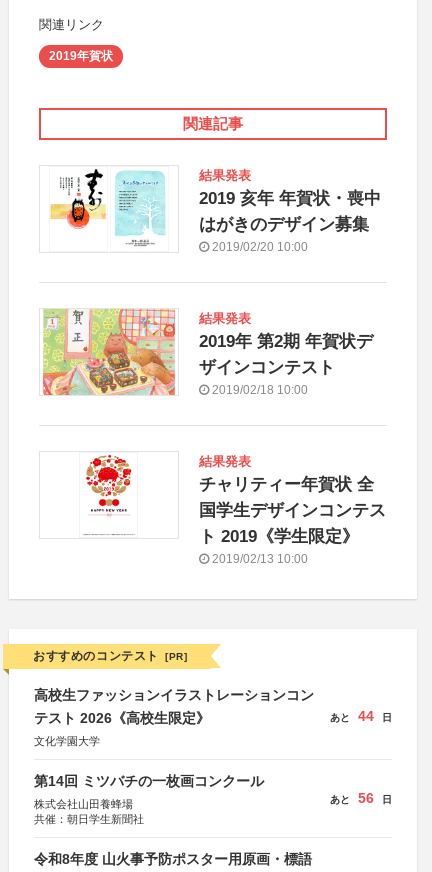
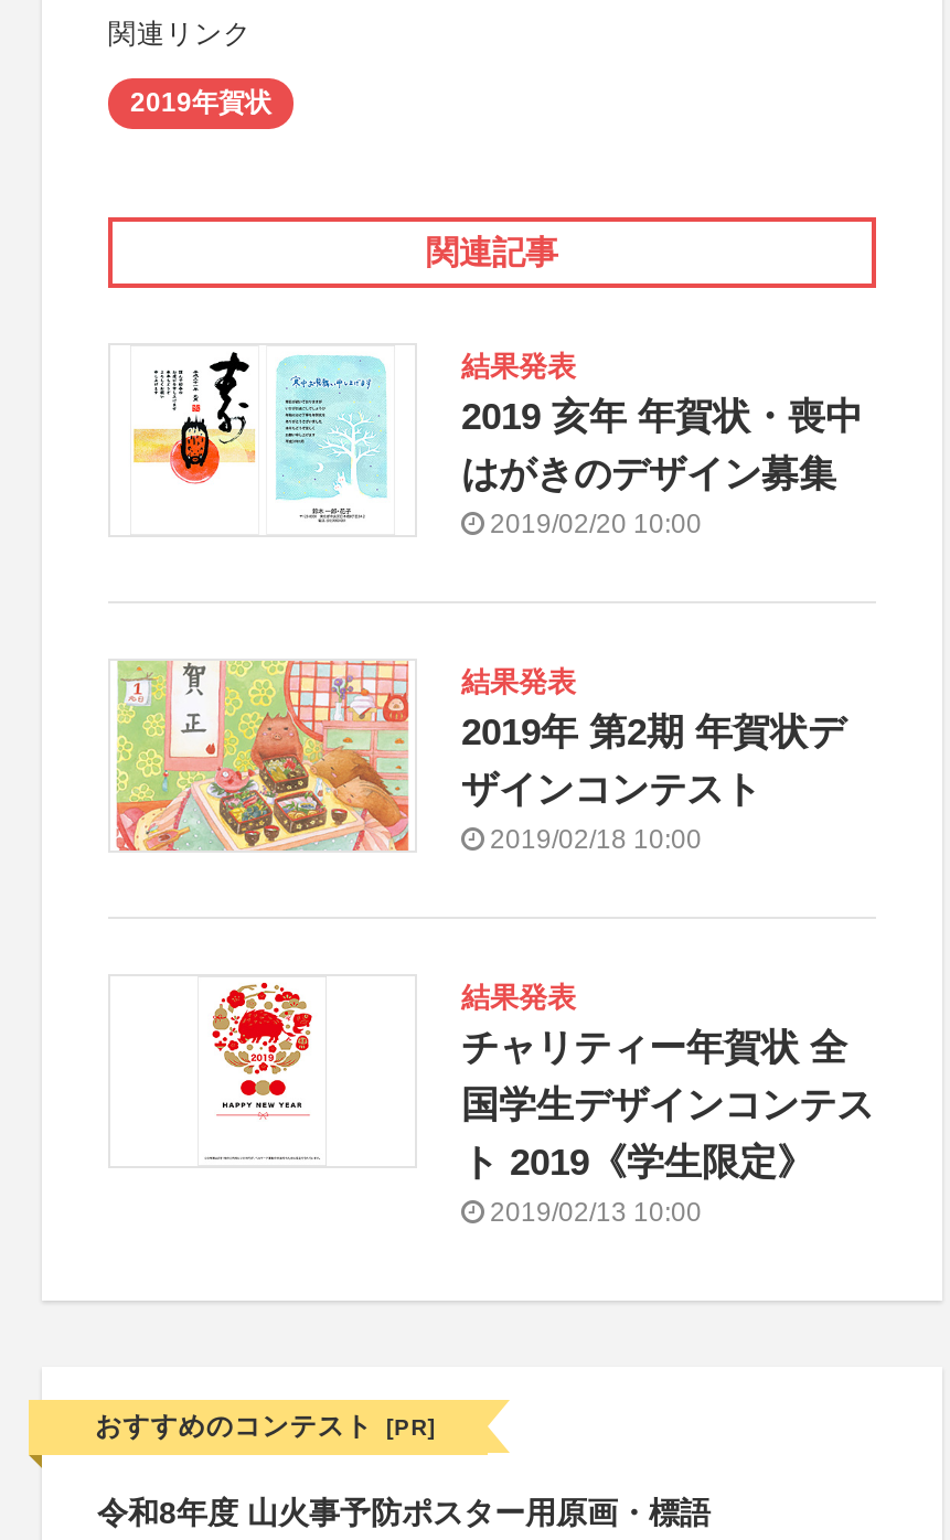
[34,687,314,747] 高校生ファッションイラストレーションコン | テスト 2026《高校生限定》 | 文化学園大学 -> none
[330,708,392,724] あと | 44 | 日 -> none
[34,773,264,825] 第14回 ミツバチの一枚画コンクール | 株式会社山田養蜂場 | 共催：朝日学生新聞社 -> none
[330,790,392,806] あと | 56 | 日 -> none

